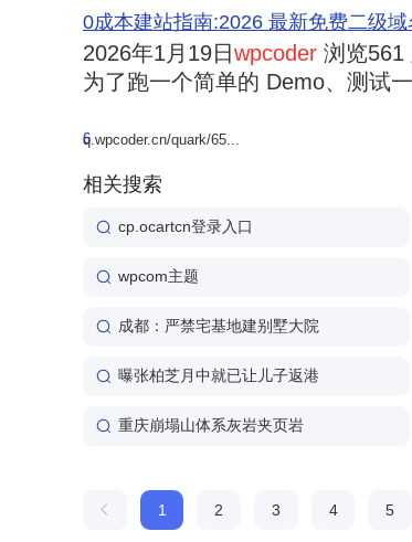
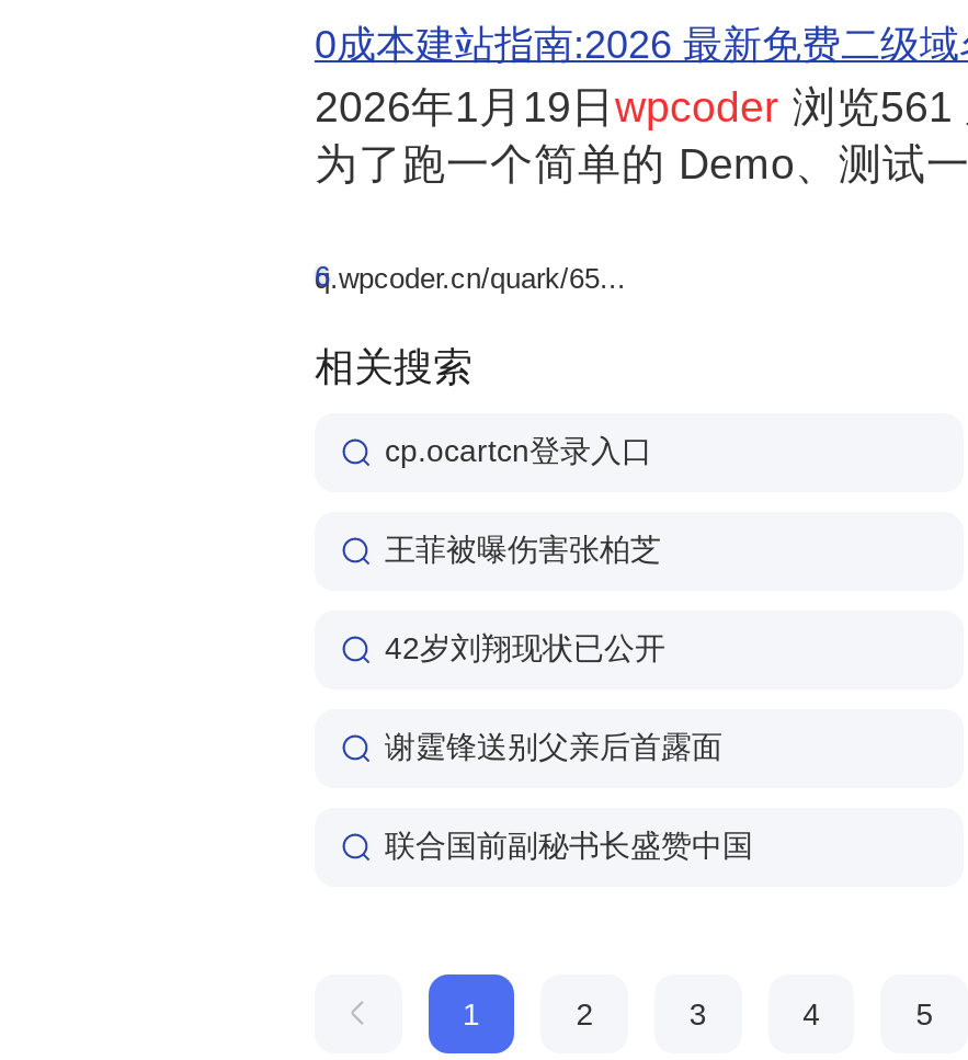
[118,267,199,285] wpcom主题 -> [385,532,661,567] 王菲被曝伤害张柏芝
[118,317,319,334] 成都：严禁宅基地建别墅大院 -> [385,630,665,665] 42岁刘翔现状已公开
[118,366,319,384] 曝张柏芝月中就已让儿子返港 -> [385,729,722,764] 谢霆锋送别父亲后首露面
[118,416,304,434] 重庆崩塌山体系灰岩夹页岩 -> [385,828,753,863] 联合国前副秘书长盛赞中国

